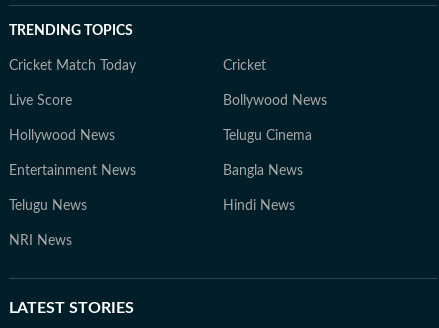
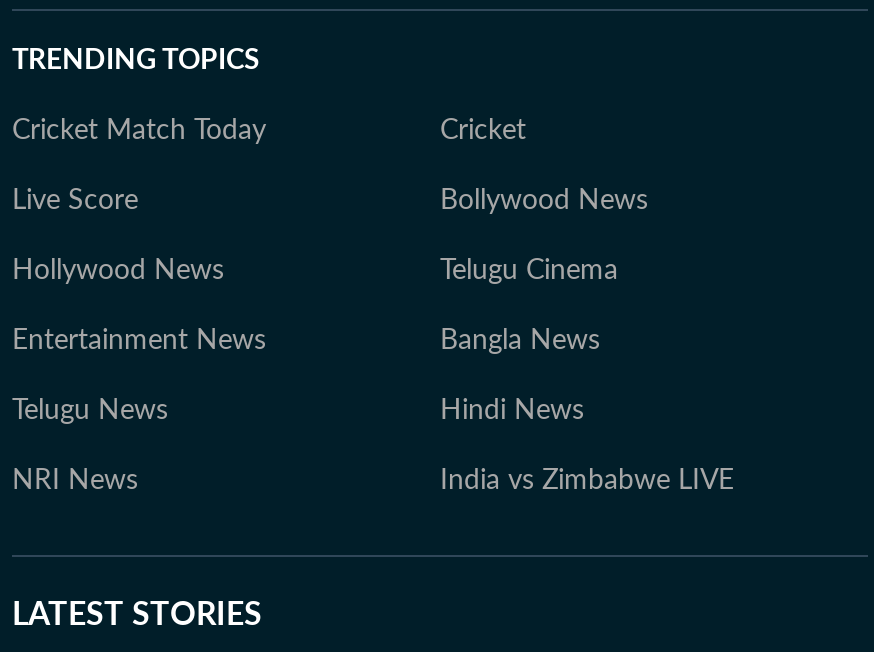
none -> [440,467,734,495] India vs Zimbabwe LIVE

